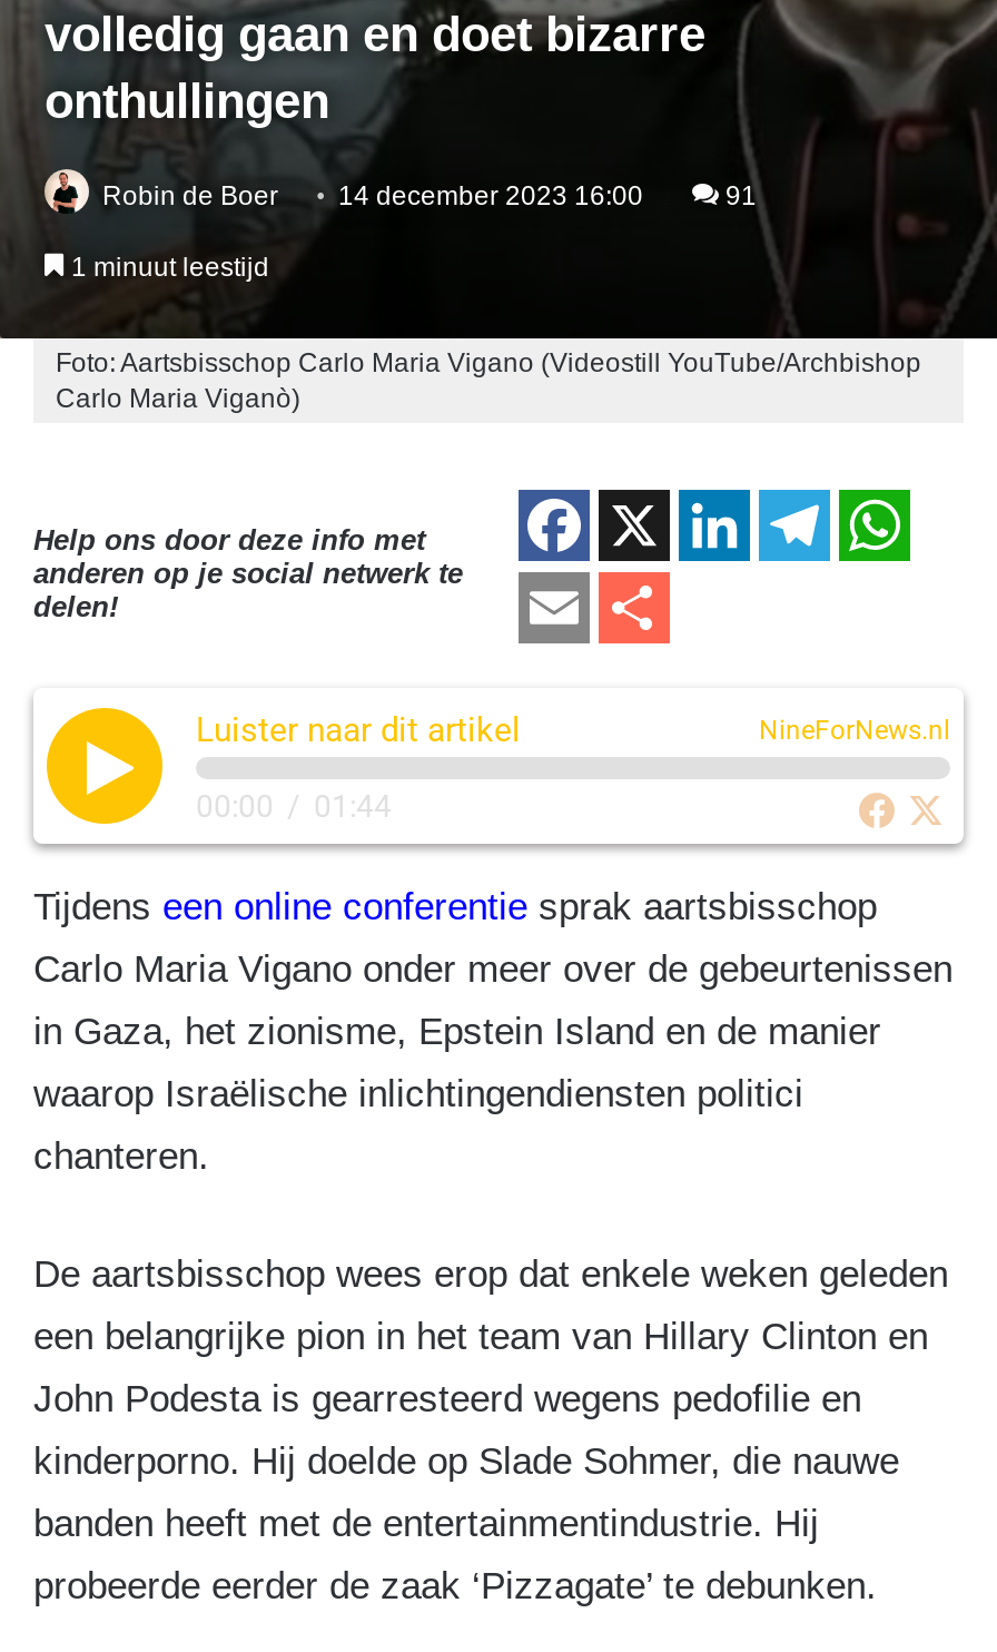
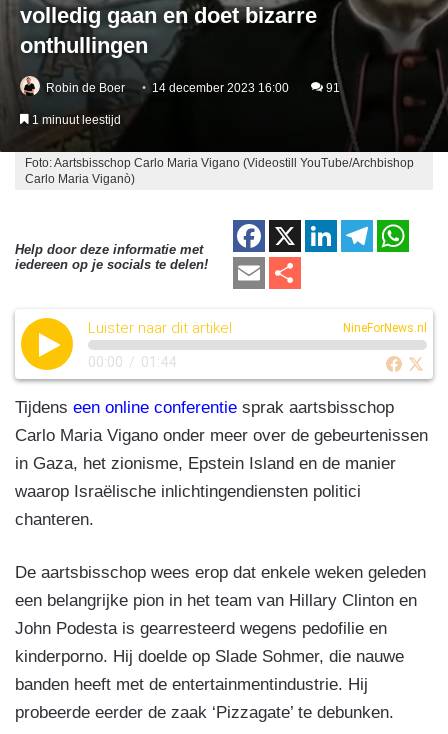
[33,522,463,622] Help ons door deze info met | anderen op je social netwerk te | delen! -> [15,242,208,272] Help door deze informatie met | iedereen op je socials te delen!

